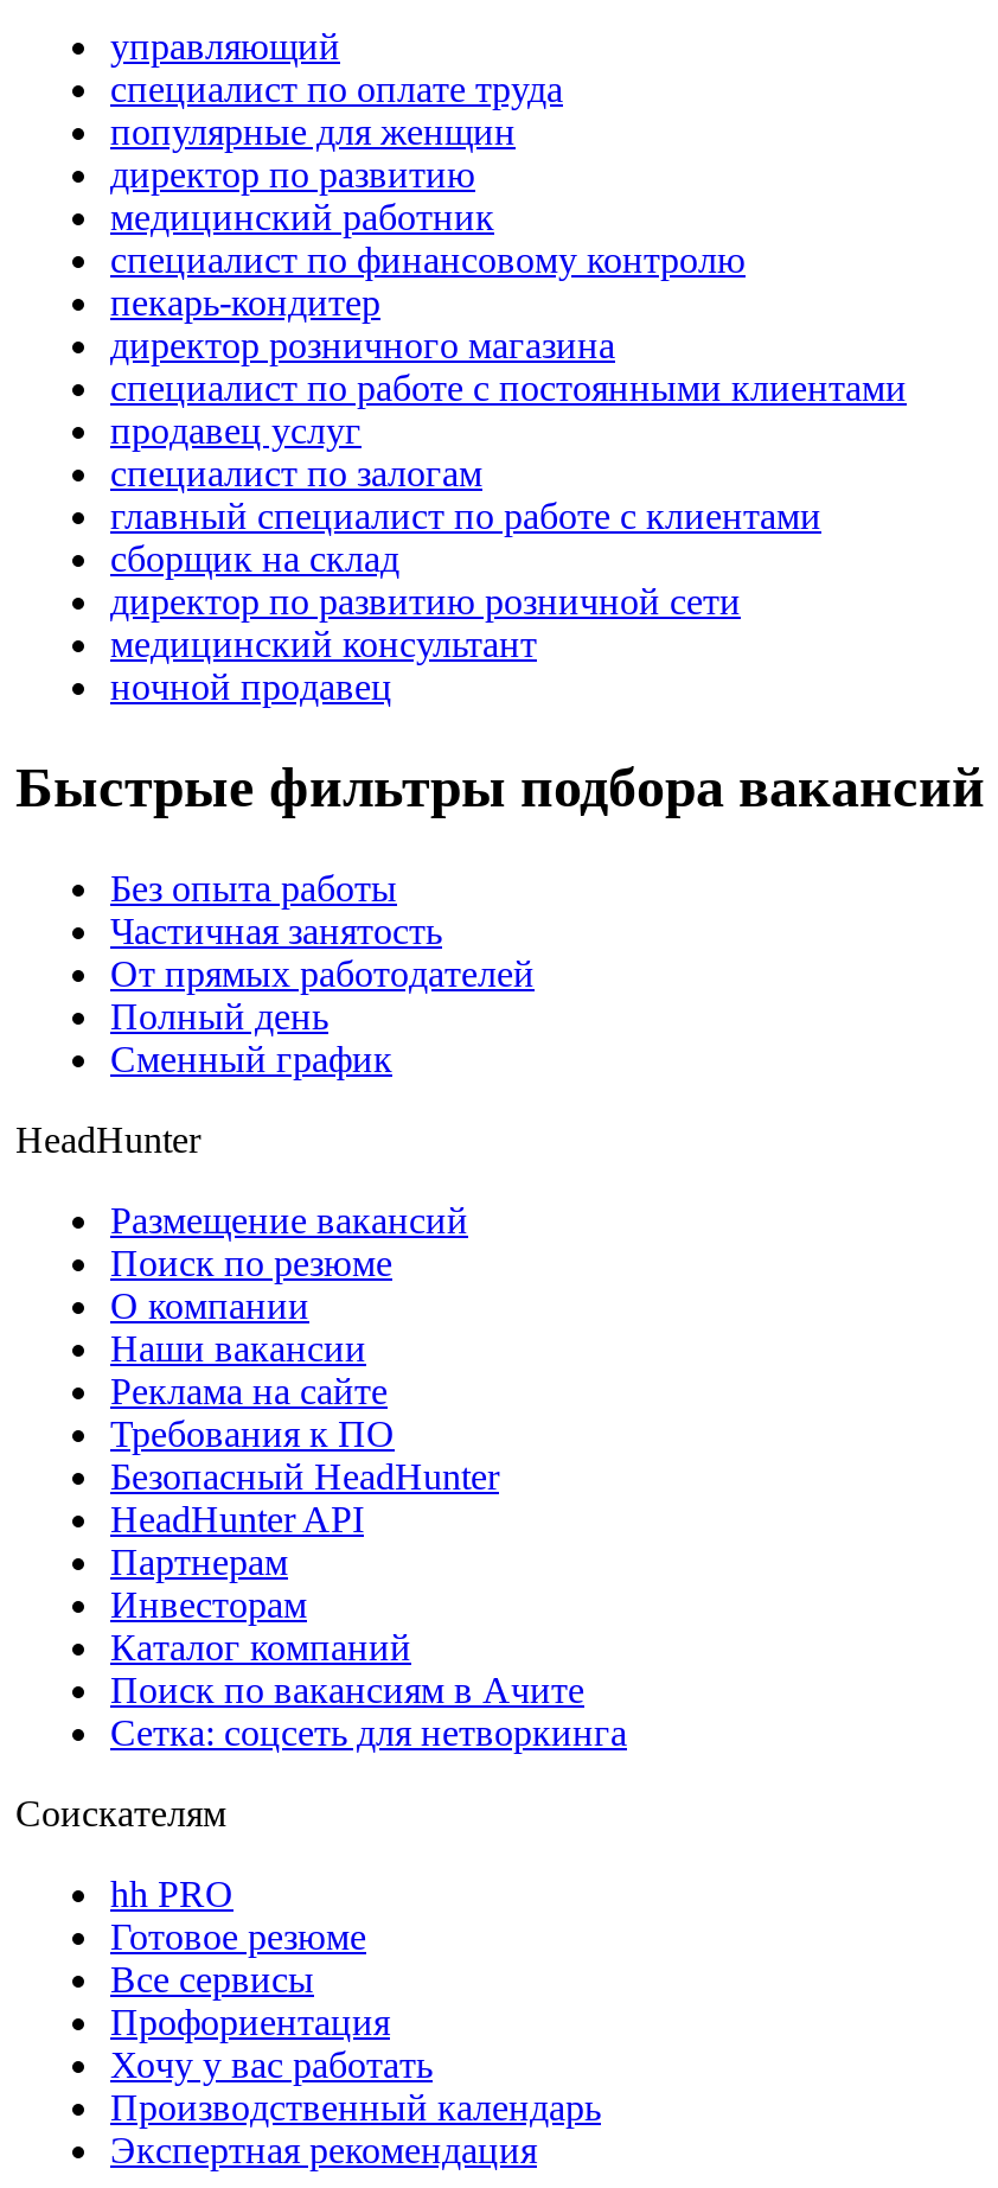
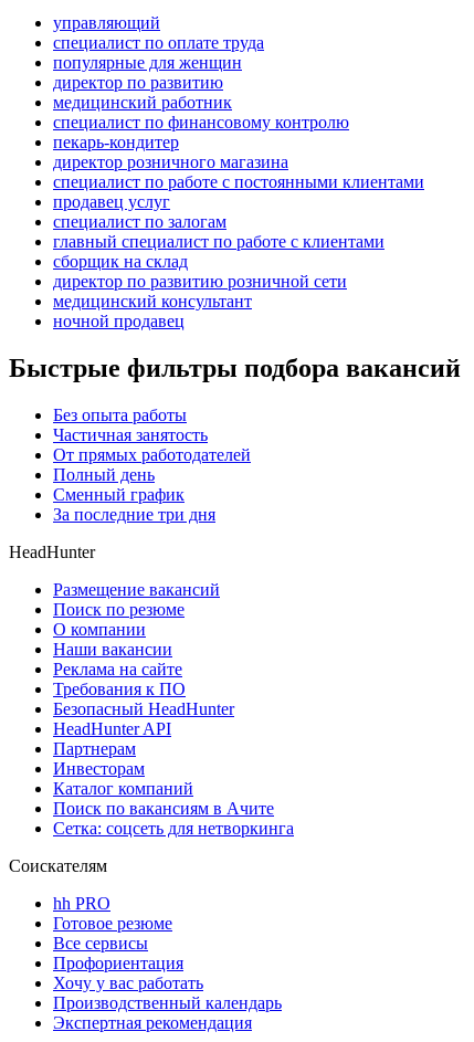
none -> [53,505,215,524] За последние три дня

